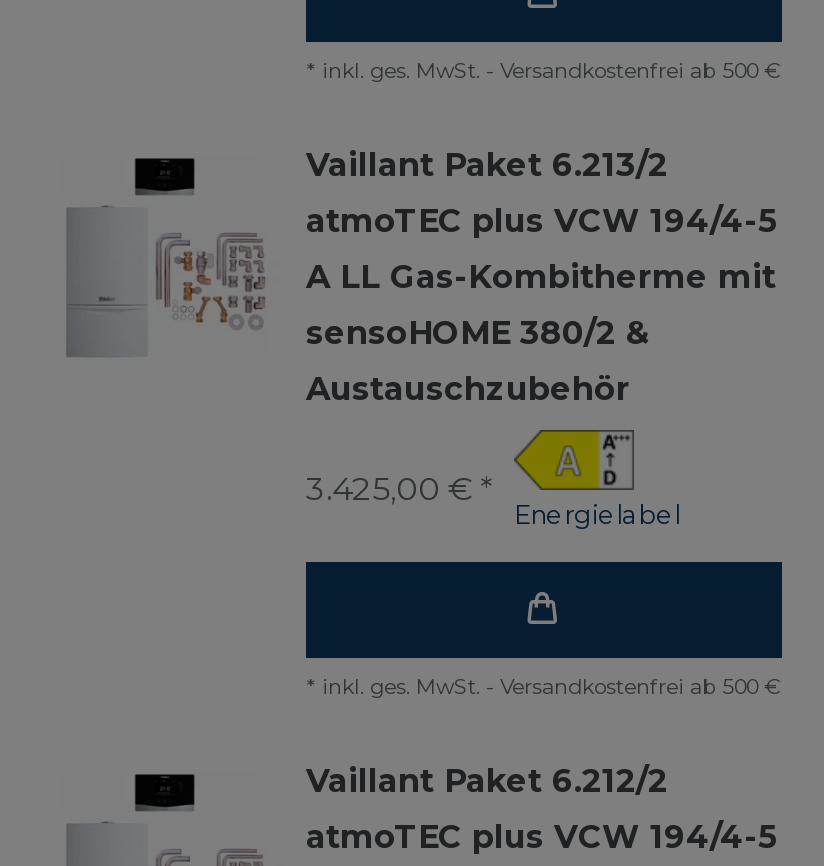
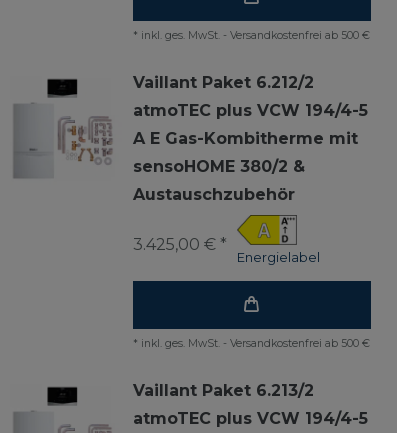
moved [306,145,668,183] -> [133,381,314,400]: Vaillant Paket 6.213/2
[306,257,776,295] A LL Gas-Kombitherme mit -> [133,129,358,148] A E Gas-Kombitherme mit
moved [306,761,668,799] -> [133,73,314,92]: Vaillant Paket 6.212/2

